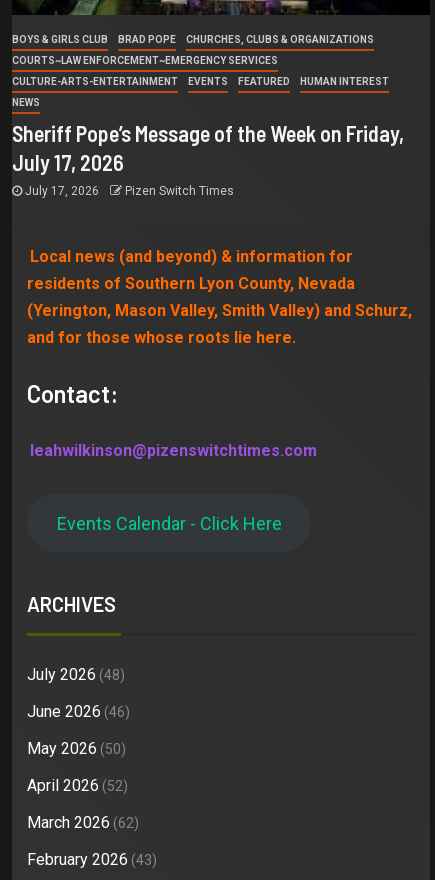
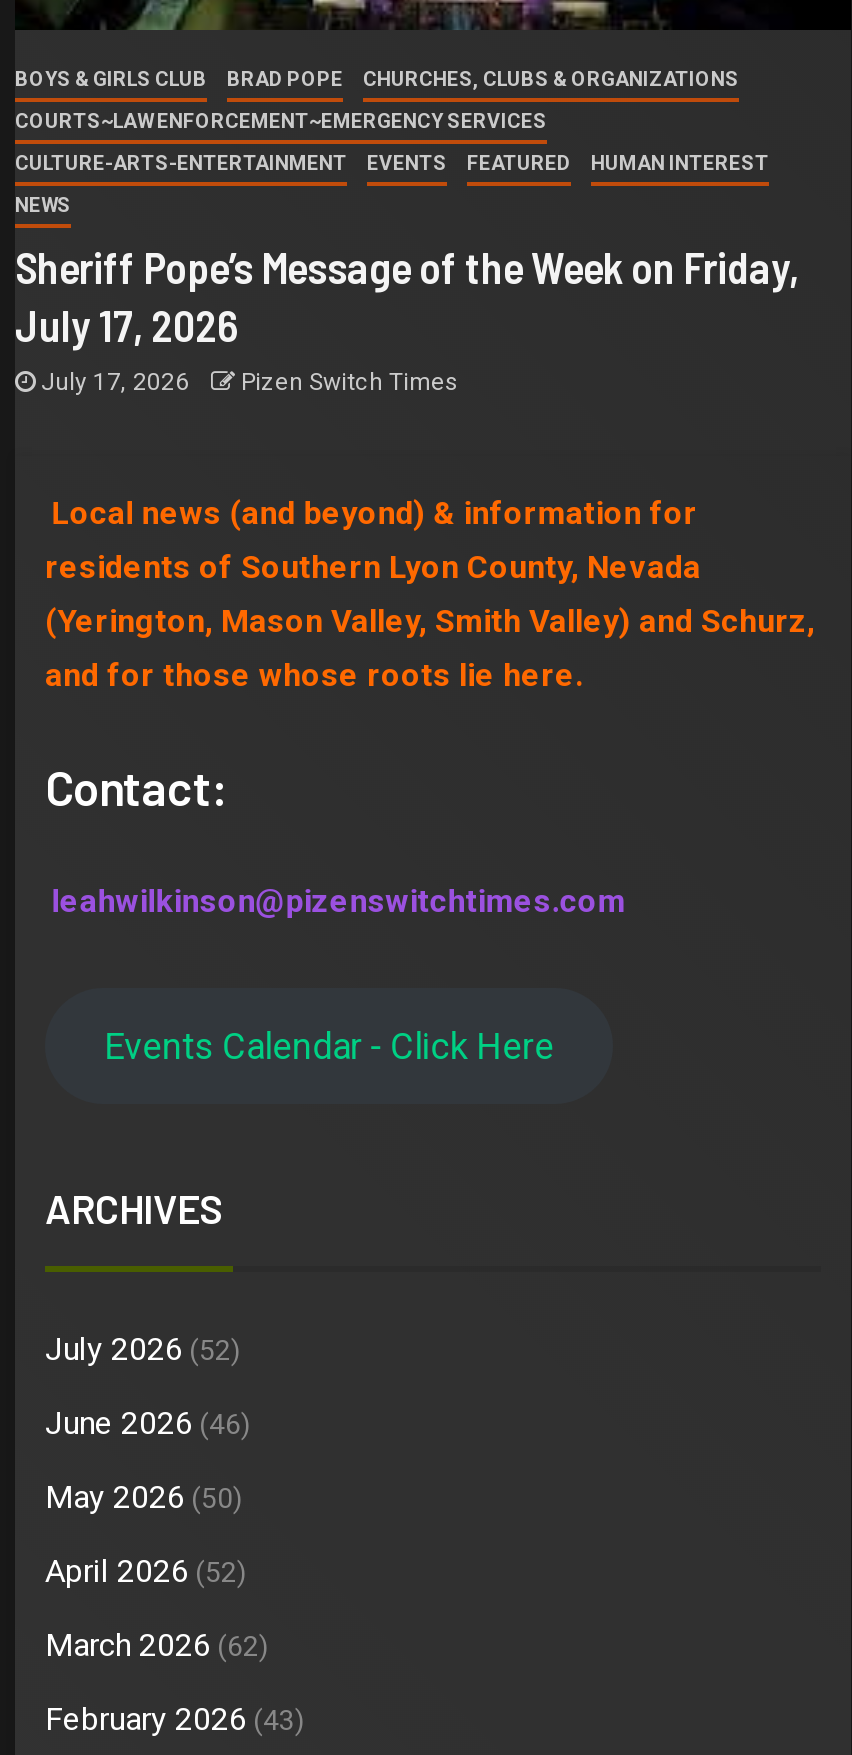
[27,665,125,684] July 2026 (48) -> [45,1331,241,1369] July 2026 (52)

